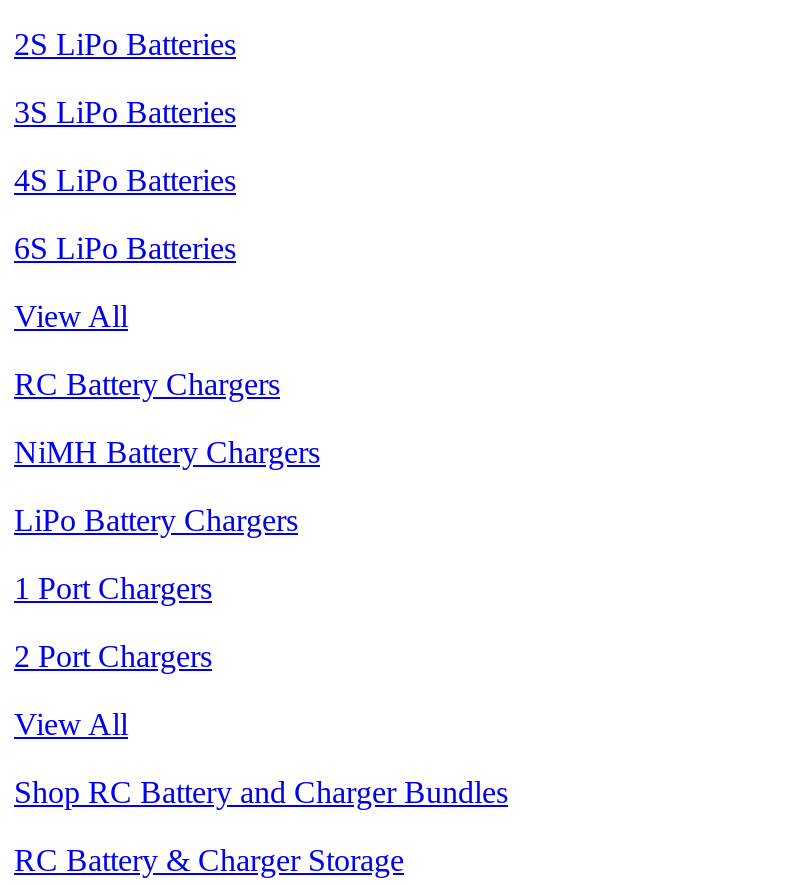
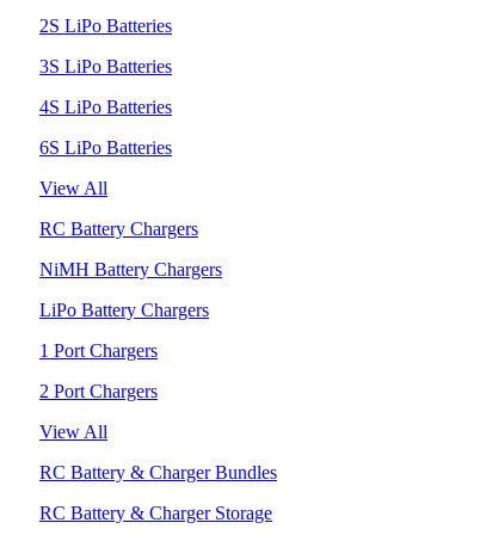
[14,775,508,809] Shop RC Battery and Charger Bundles -> [39,462,277,482] RC Battery & Charger Bundles

